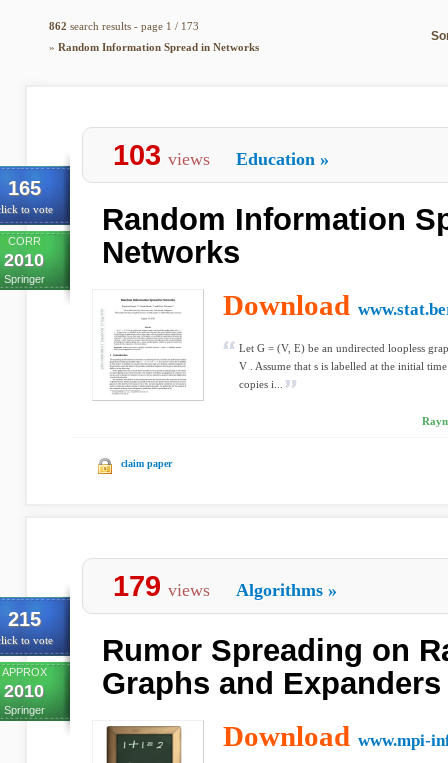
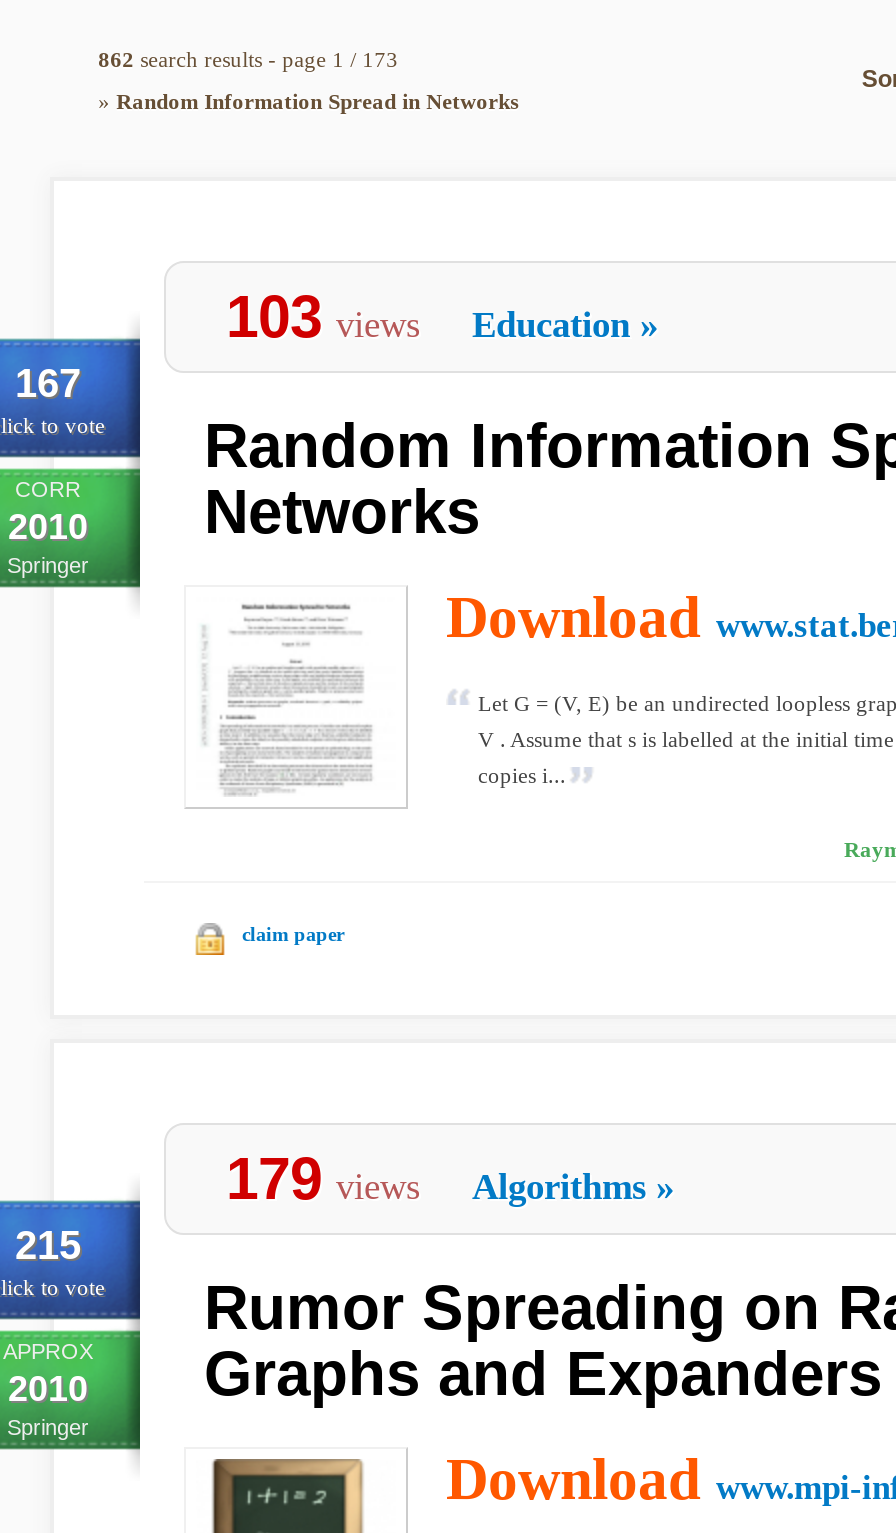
[7,177,40,199] 165 -> [15,361,81,405] 167

